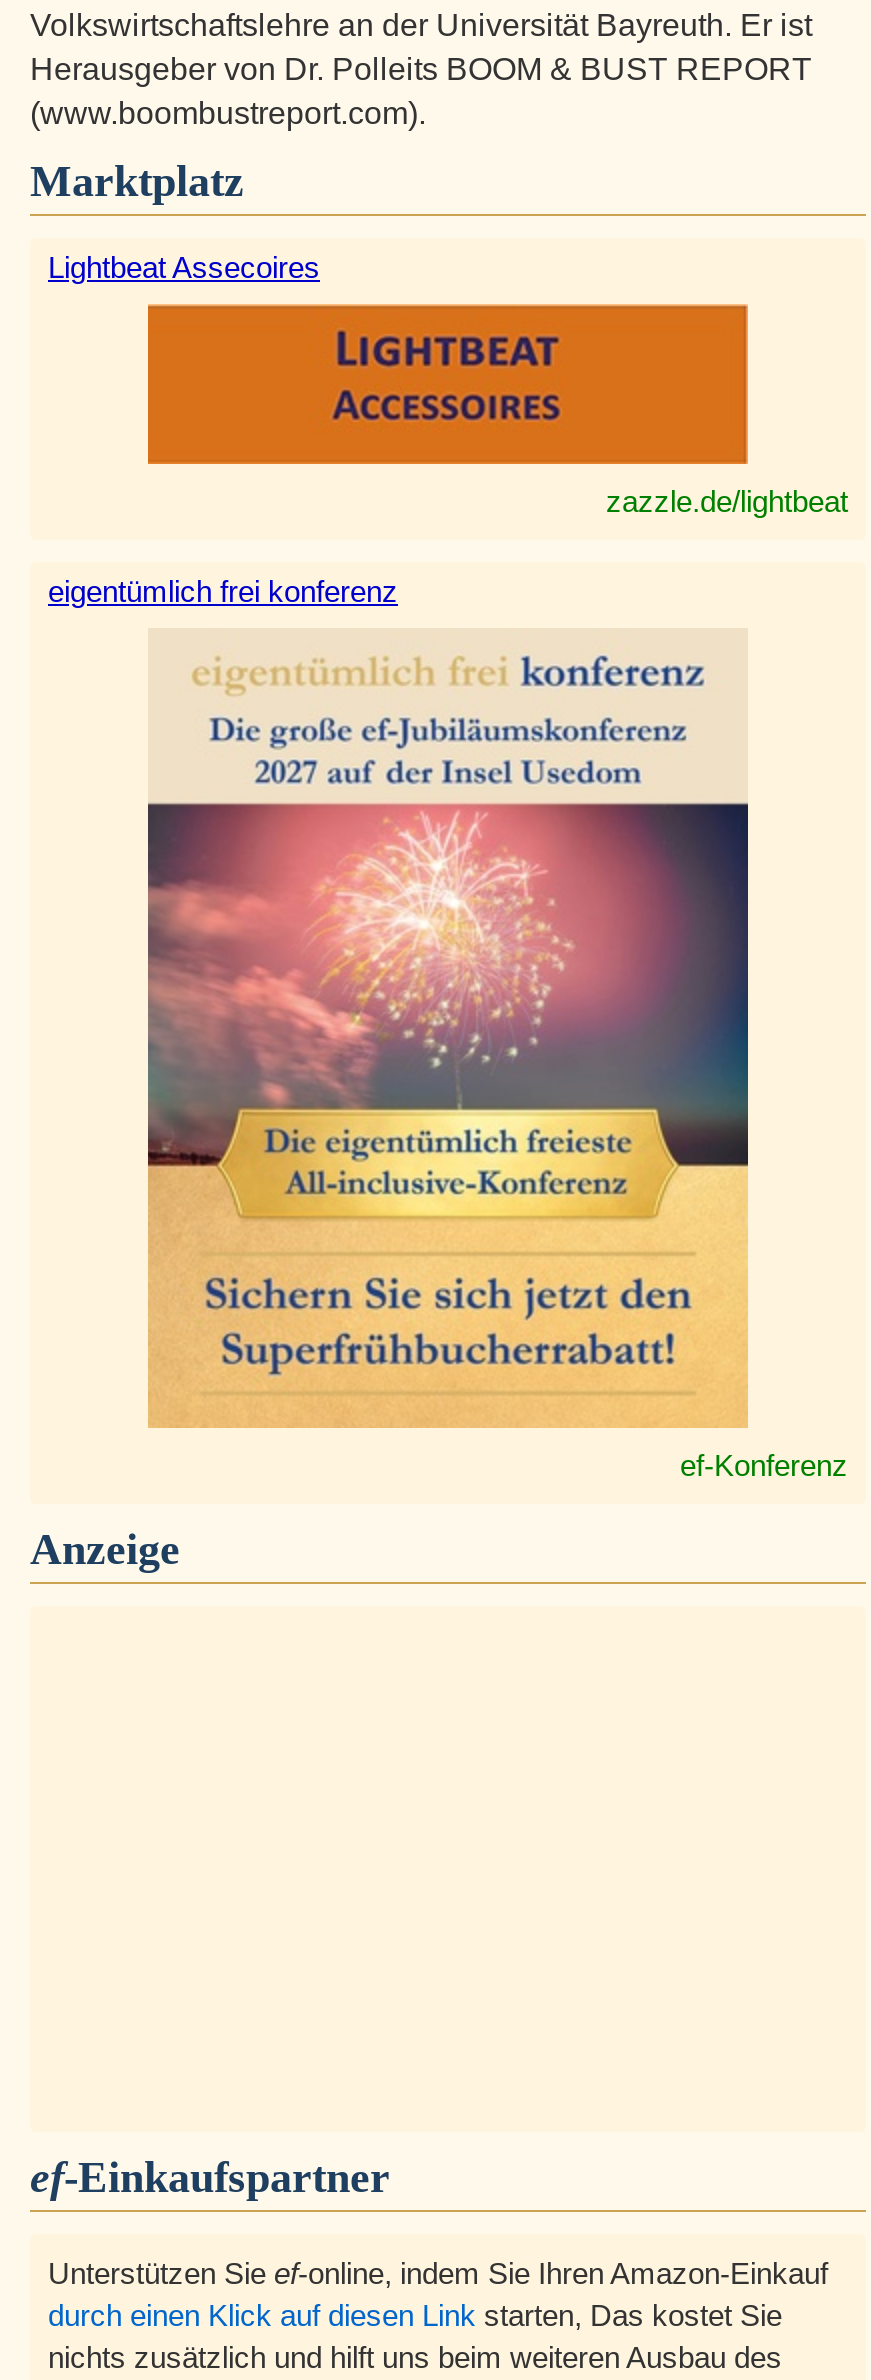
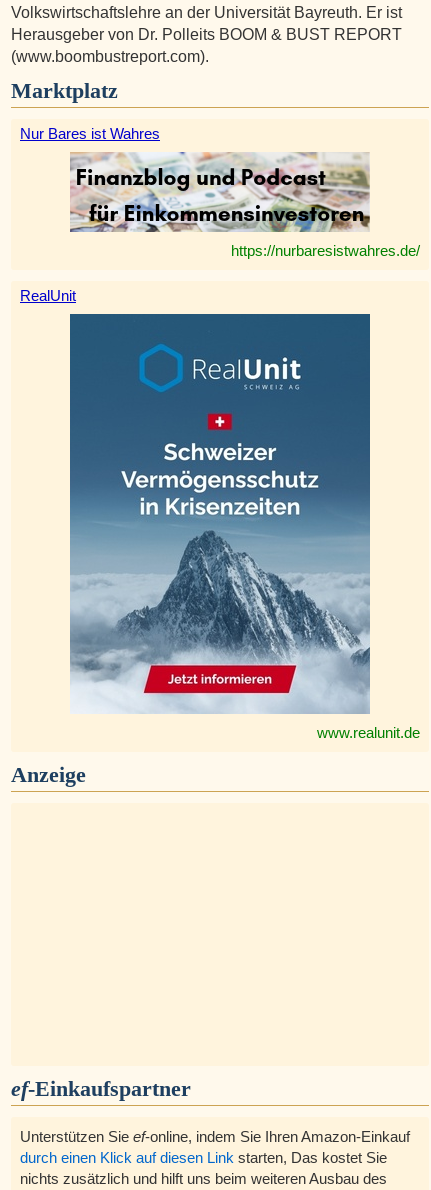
[48,250,320,284] Lightbeat Assecoires -> [20,125,160,142] Nur Bares ist Wahres
[146,302,848,518] [image] | zazzle.de/lightbeat -> [69,151,420,259] [image] | https://nurbaresistwahres.de/
[48,574,398,608] eigentümlich frei konferenz -> [20,287,76,304] RealUnit
[146,628,848,1482] [image] | ef-Konferenz -> [69,313,420,741] [image] | www.realunit.de

